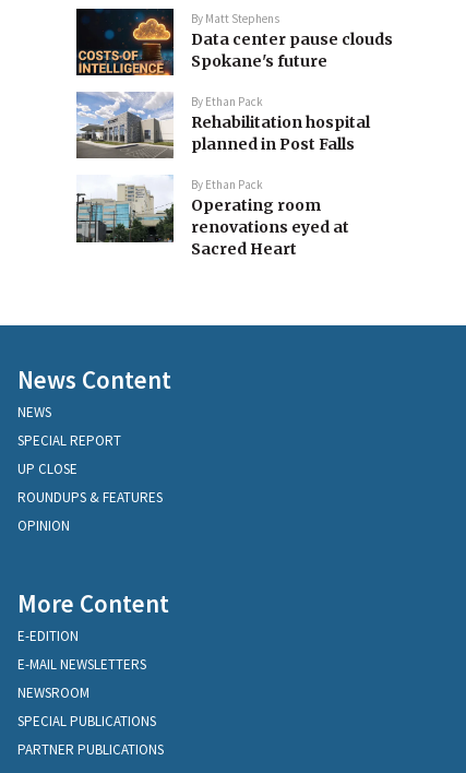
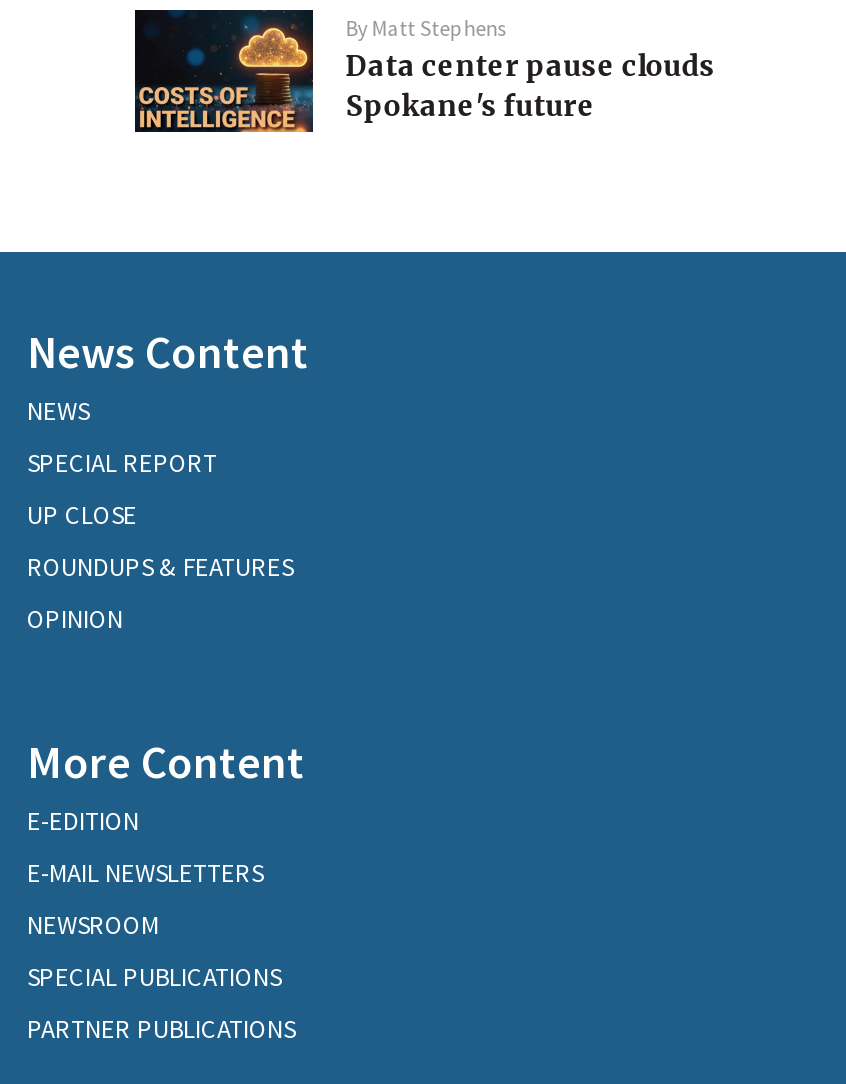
[75,91,370,259] [image] | By Ethan Pack | Rehabilitation hospital | planned in Post Falls | By Ethan Pack | Operating room | renovations eyed at | Sacred Heart -> none
[75,175,175,260] [image] -> none

